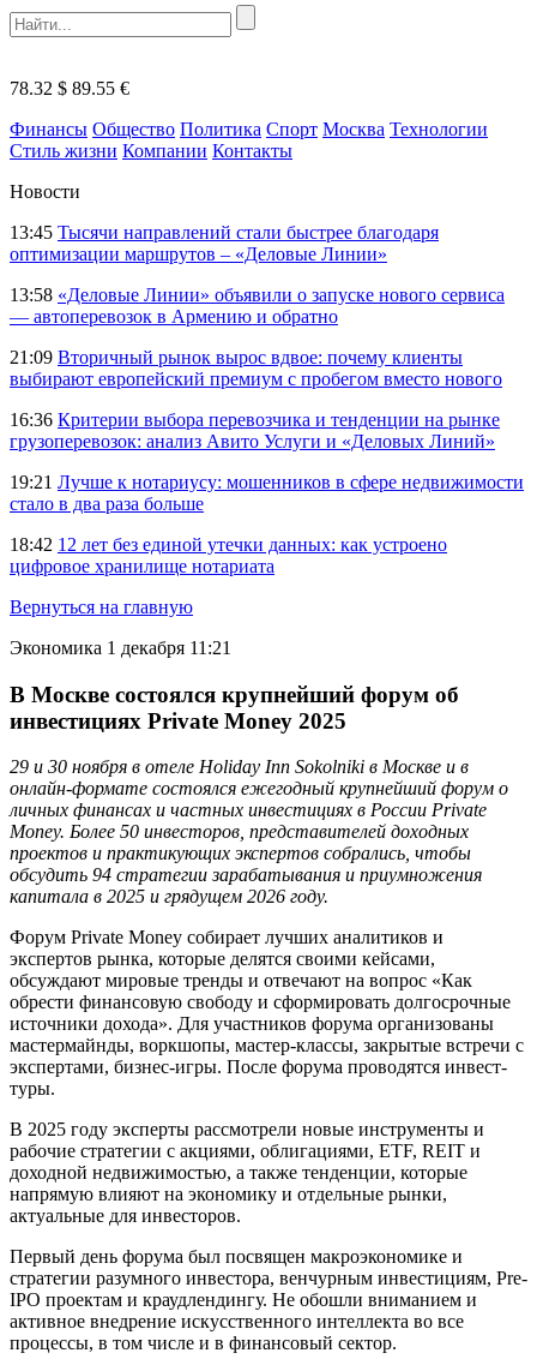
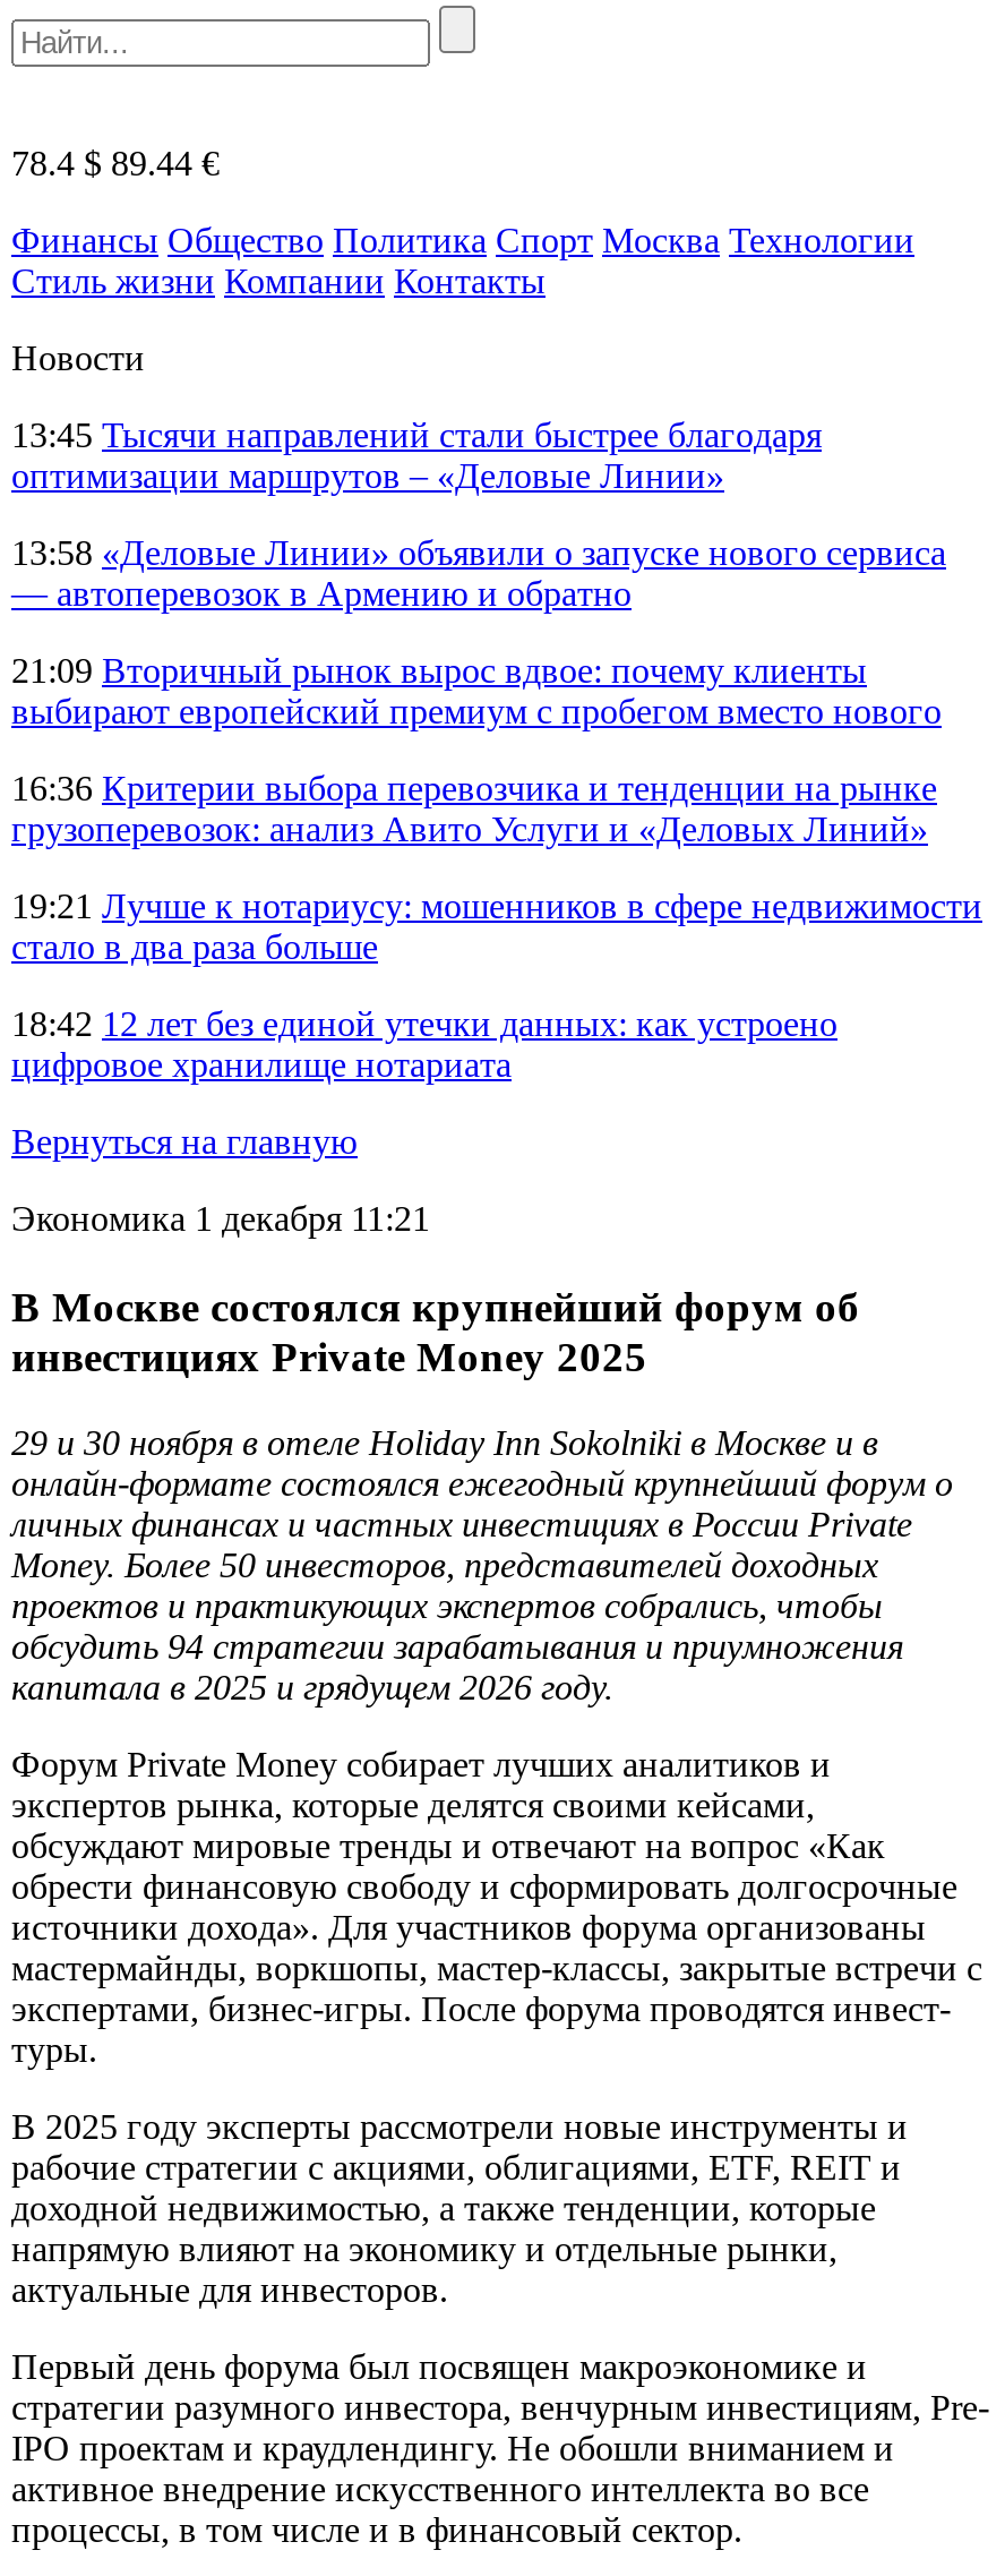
[10,78,129,98] 78.32 $ 89.55 € -> [11,144,220,182] 78.4 $ 89.44 €

